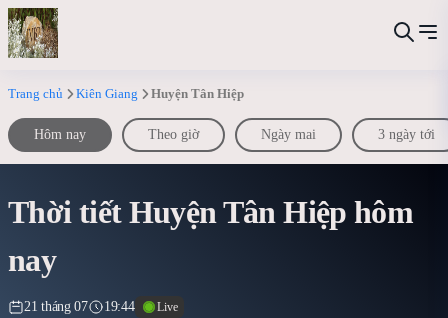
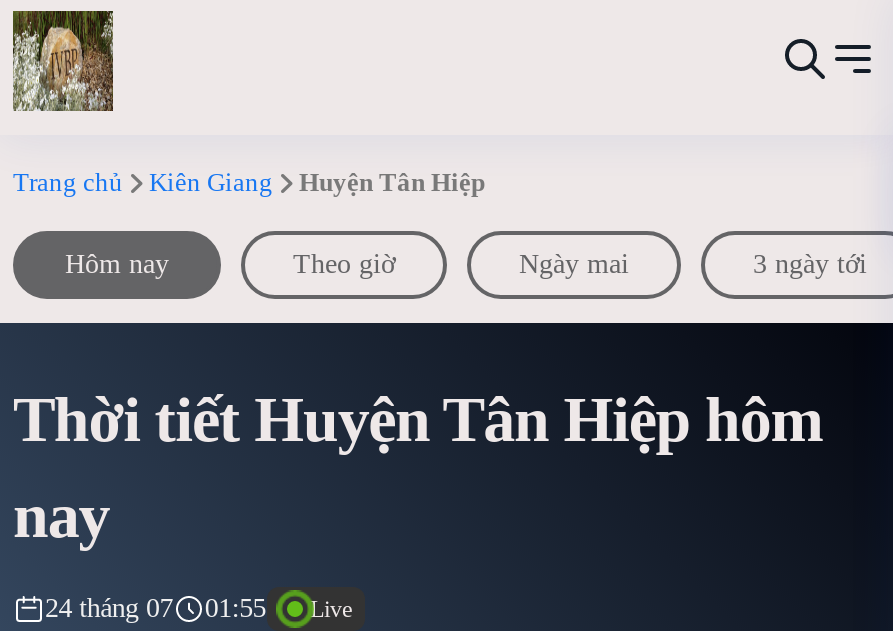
[24,299,88,314] 21 tháng 07 -> [45,593,173,623] 24 tháng 07
[104,299,134,314] 19:44 -> [205,593,266,623] 01:55

